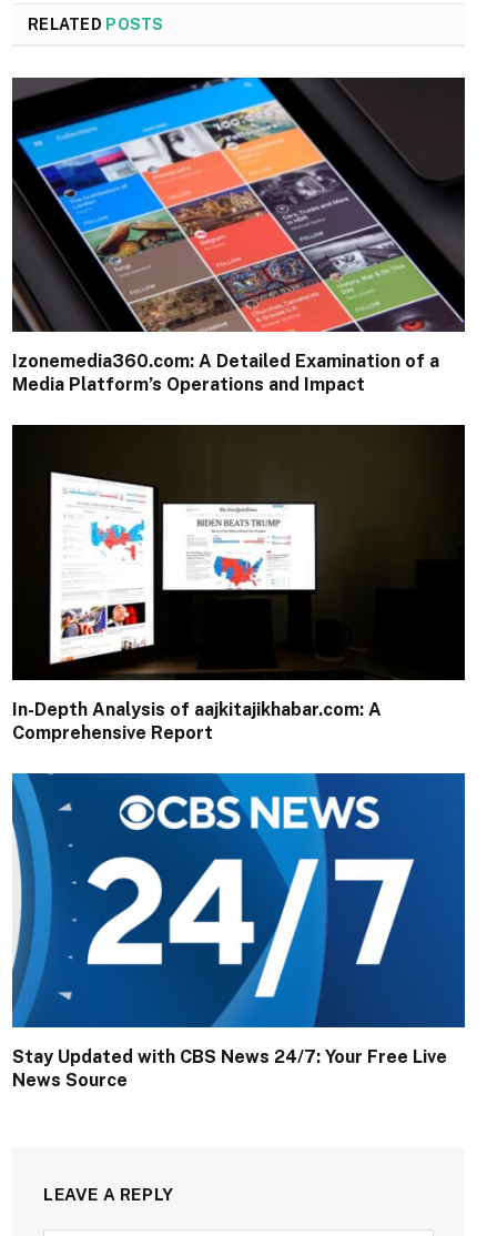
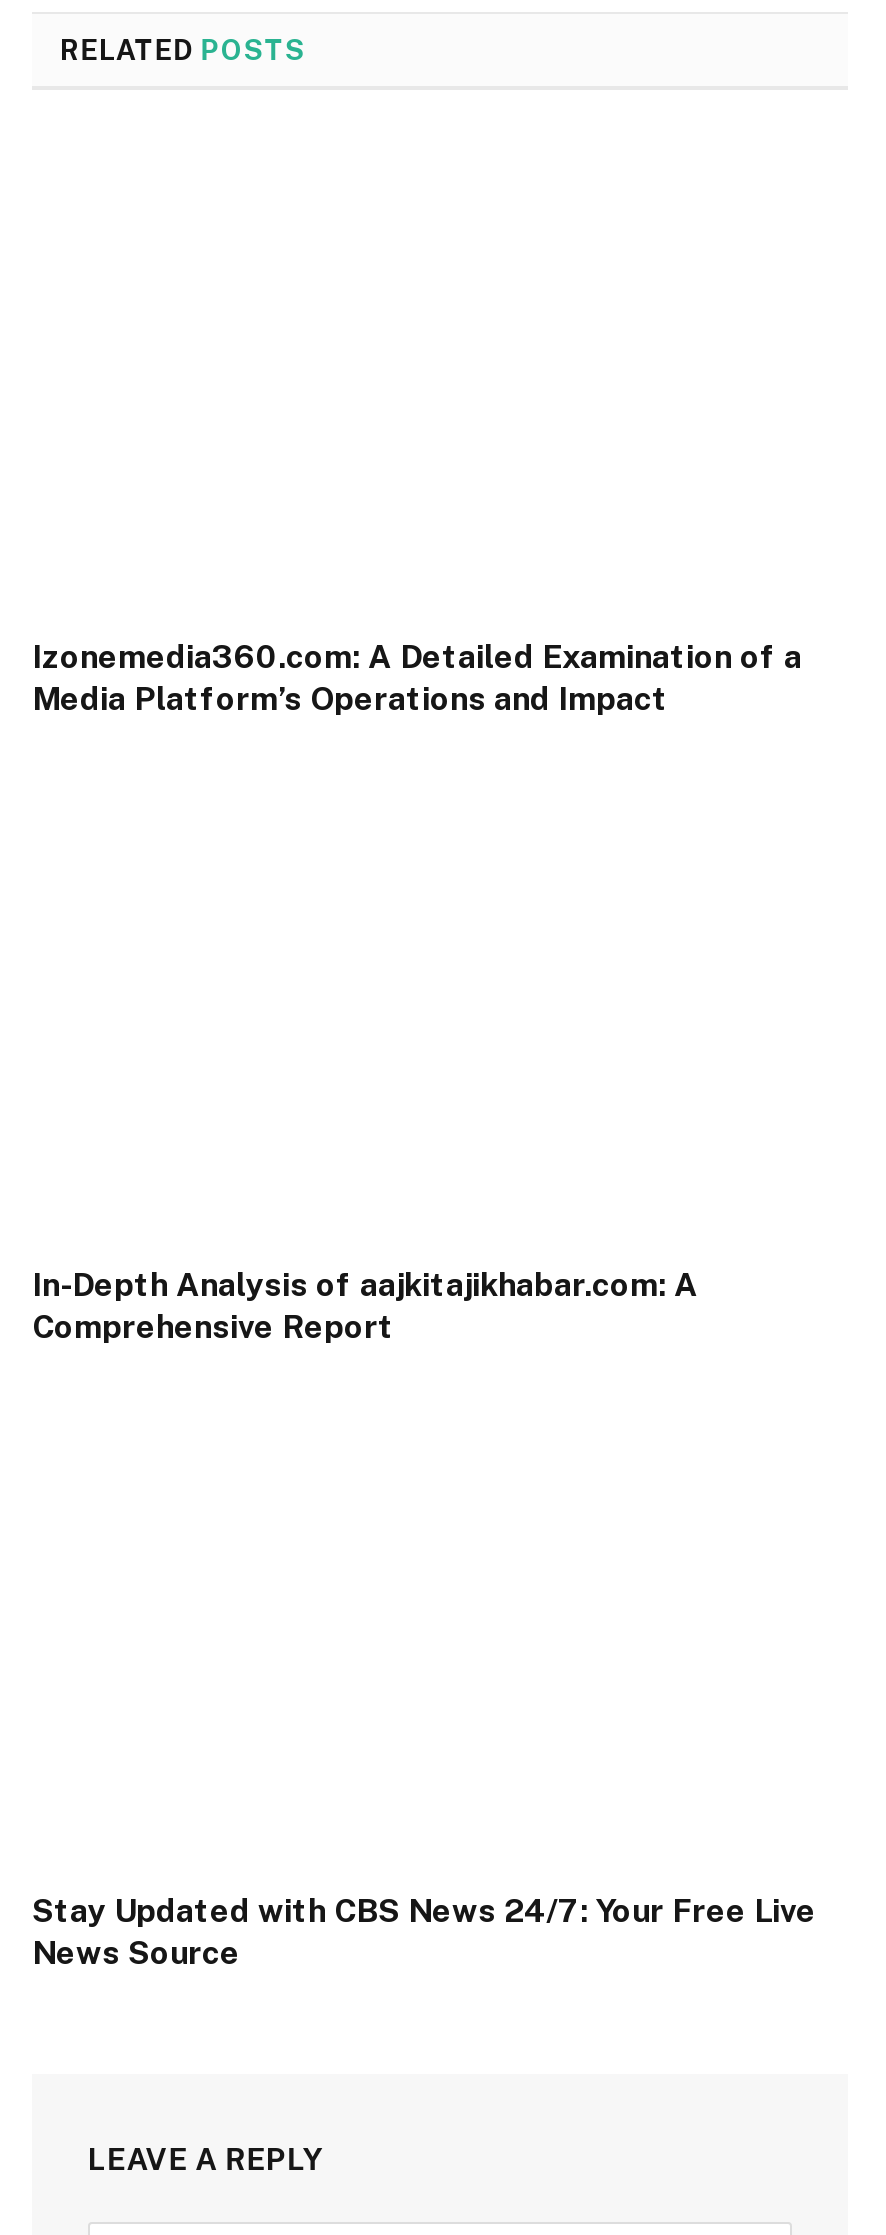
[11,77,466,333] [image] -> none
[11,424,466,681] [image] -> none
[11,772,466,1029] [image] -> none

